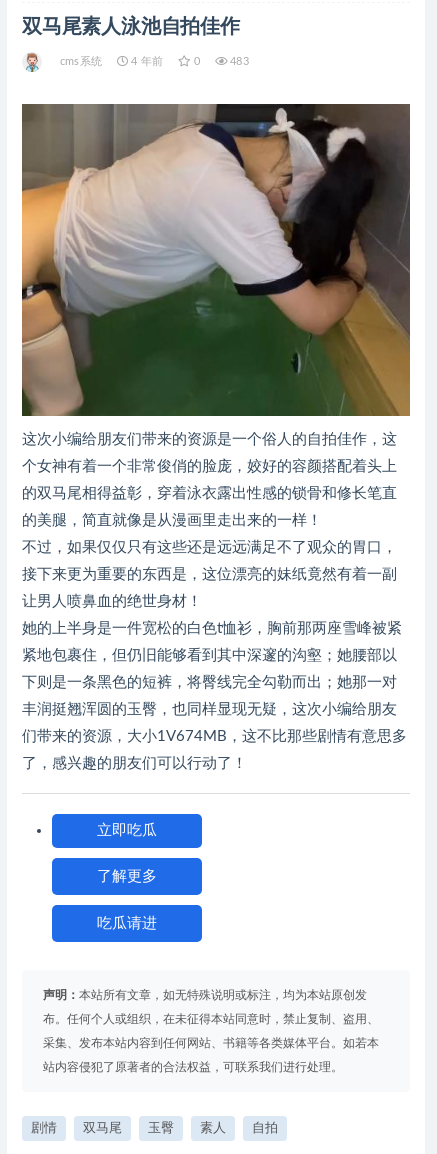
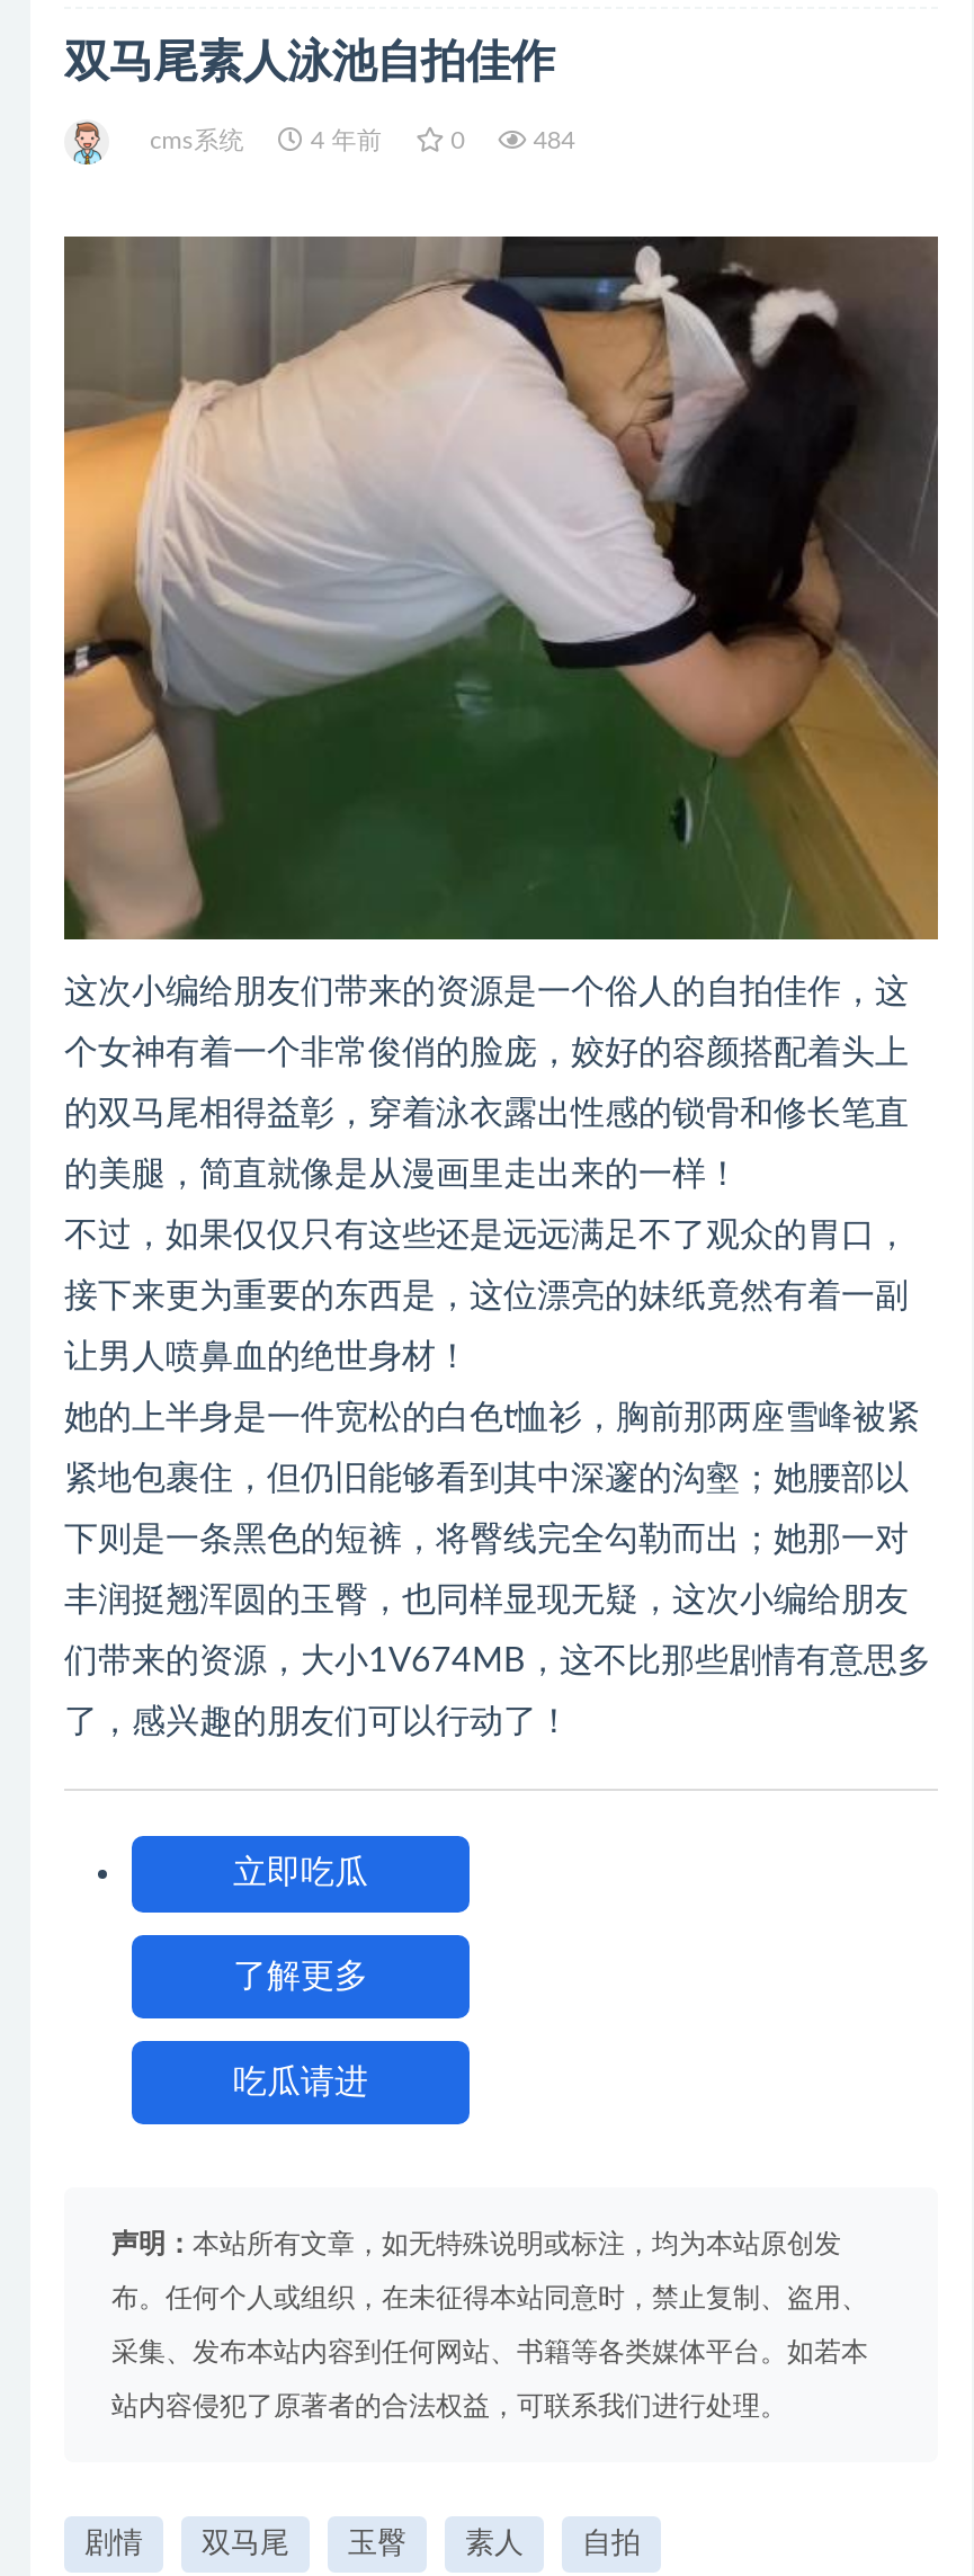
[227,56,249,67] 483 -> [526,128,575,153] 484

